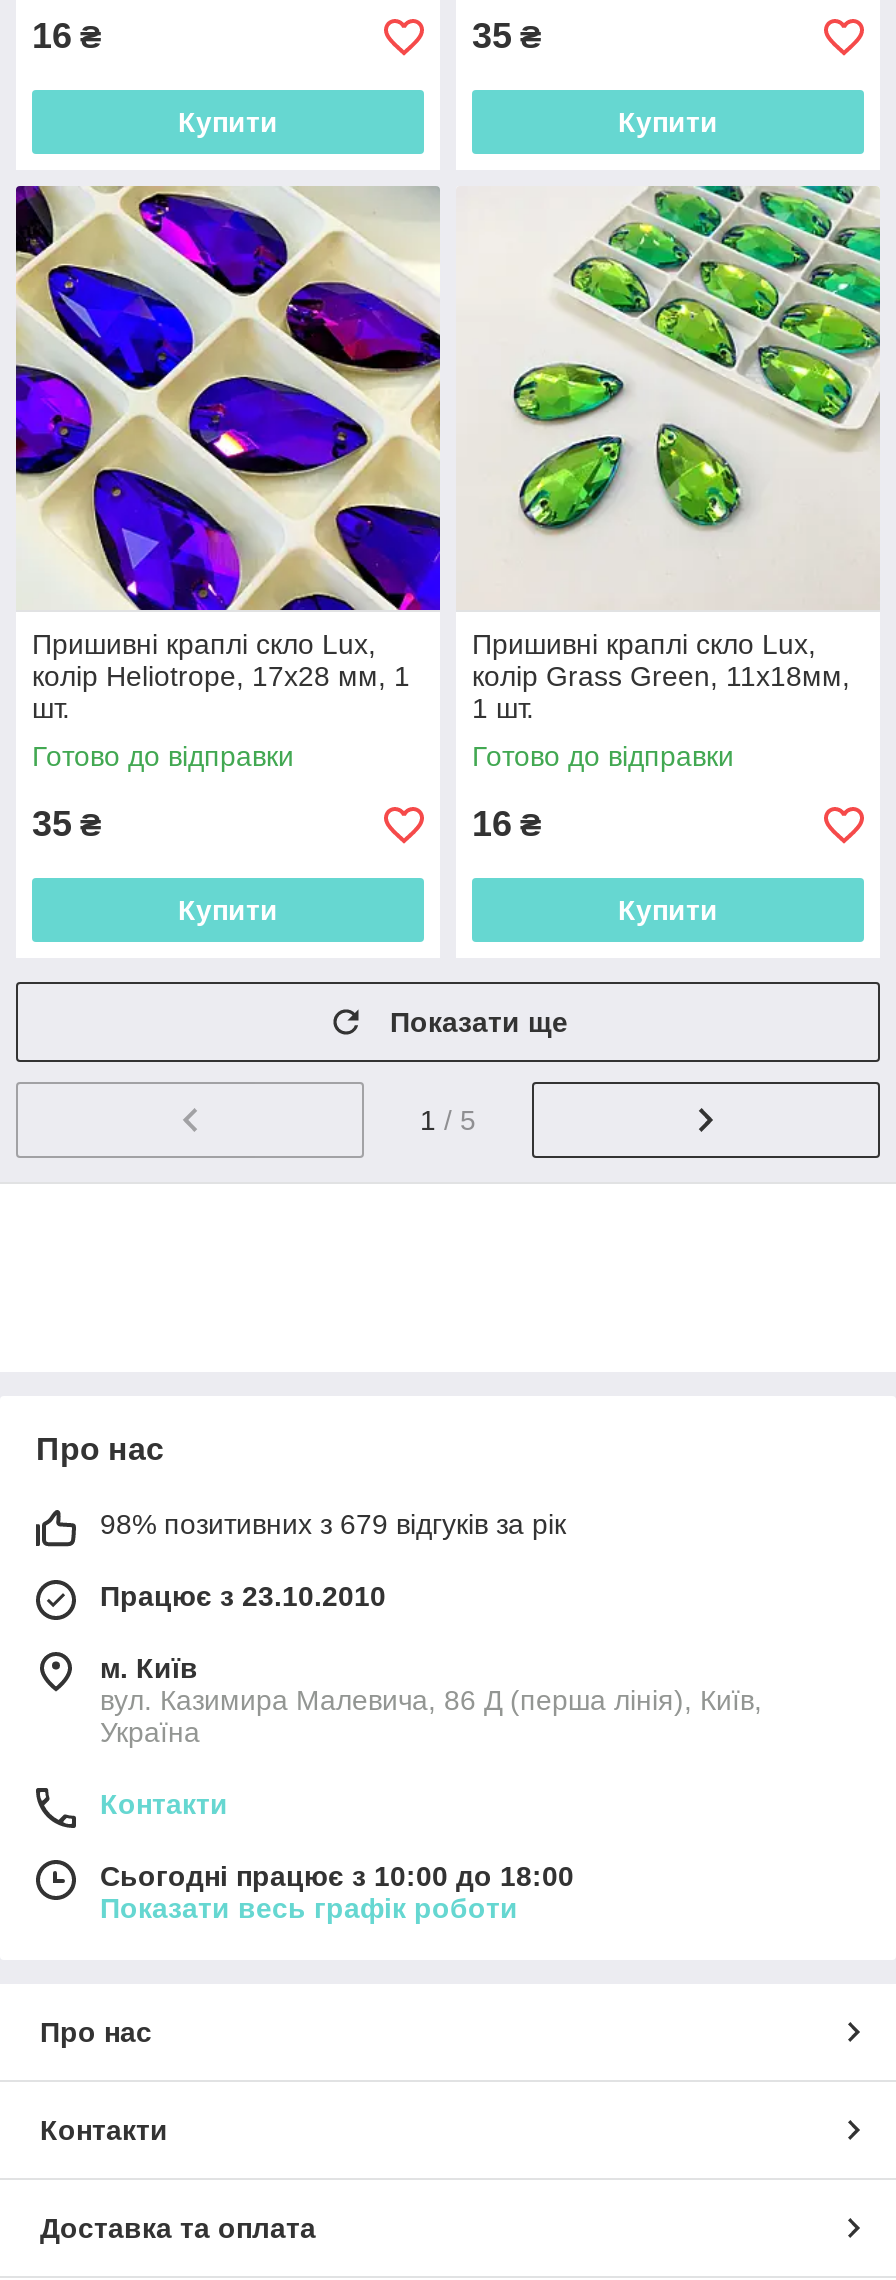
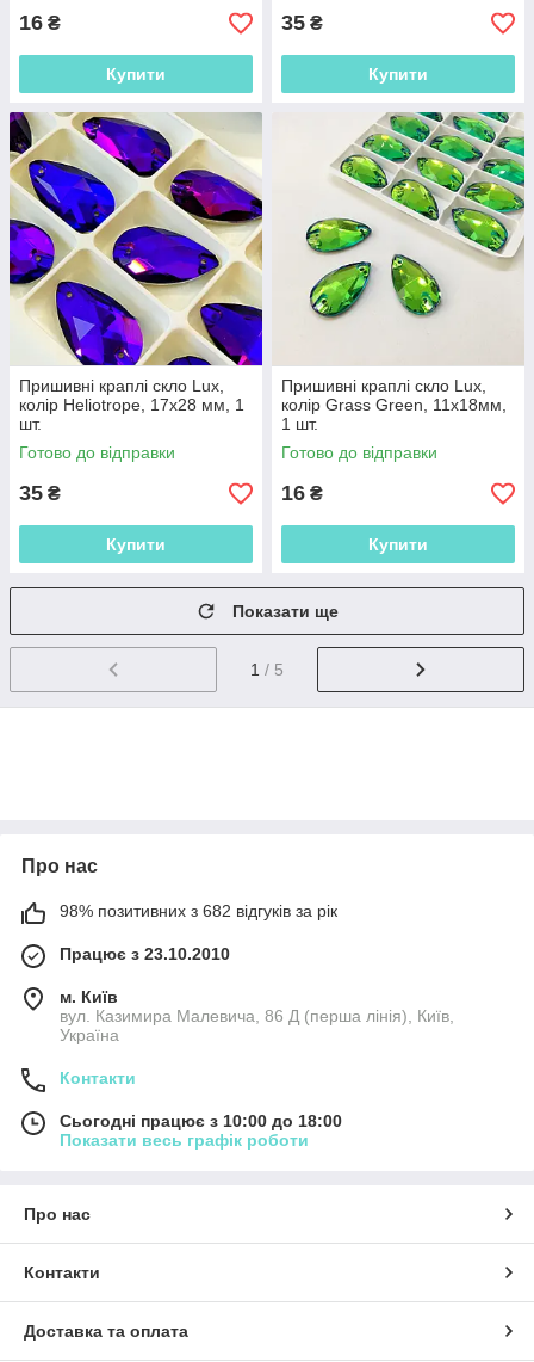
[100,1508,566,1540] 98% позитивних з 679 відгуків за рік -> [60,901,337,920] 98% позитивних з 682 відгуків за рік

